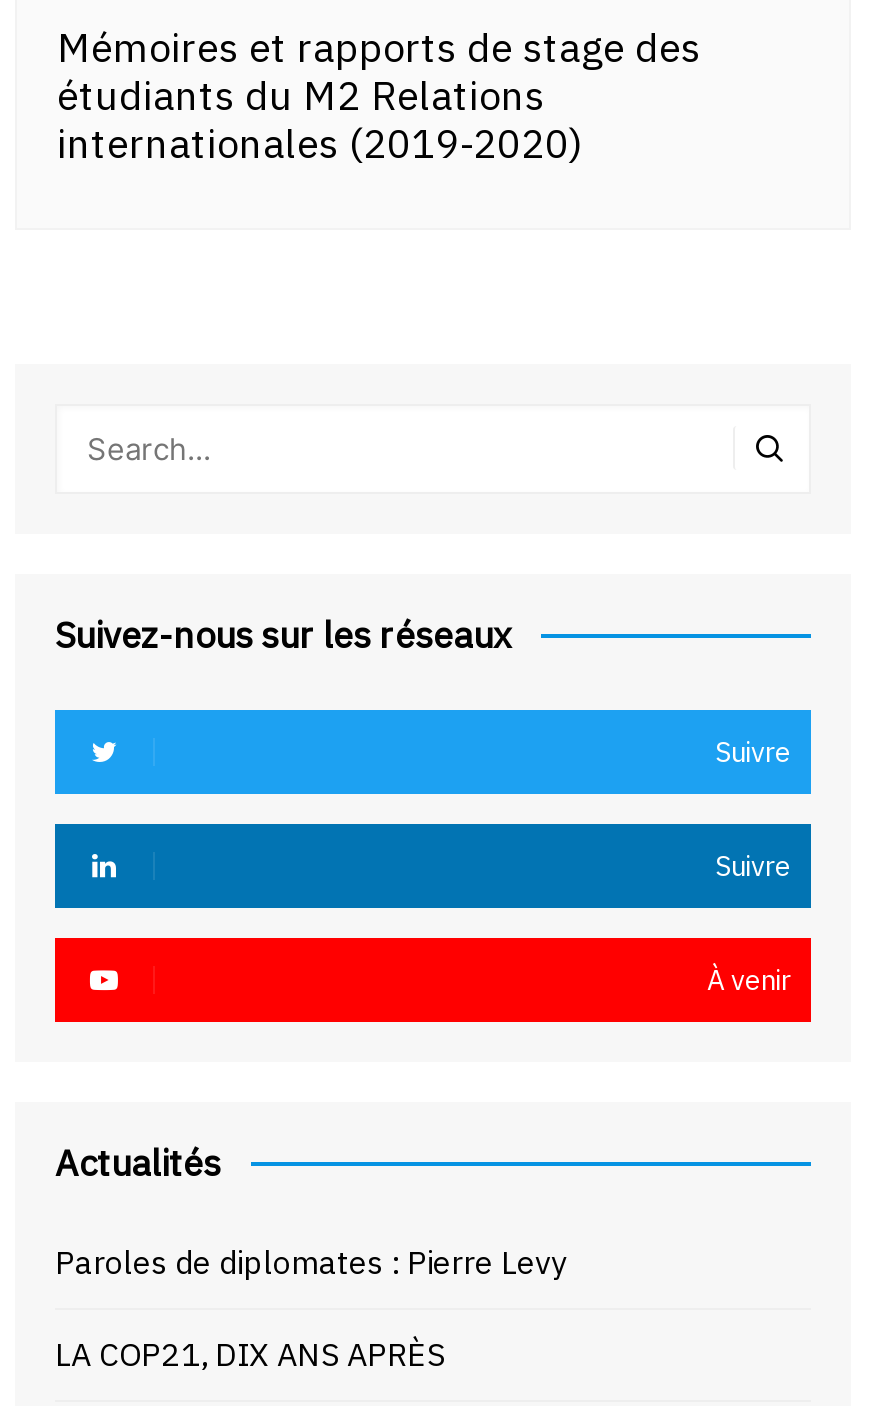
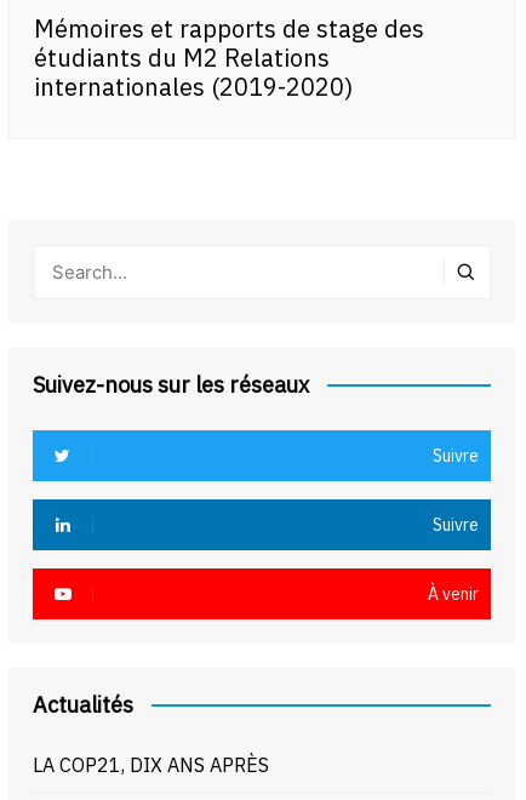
[55,1242,567,1282] Paroles de diplomates : Pierre Levy -> none

